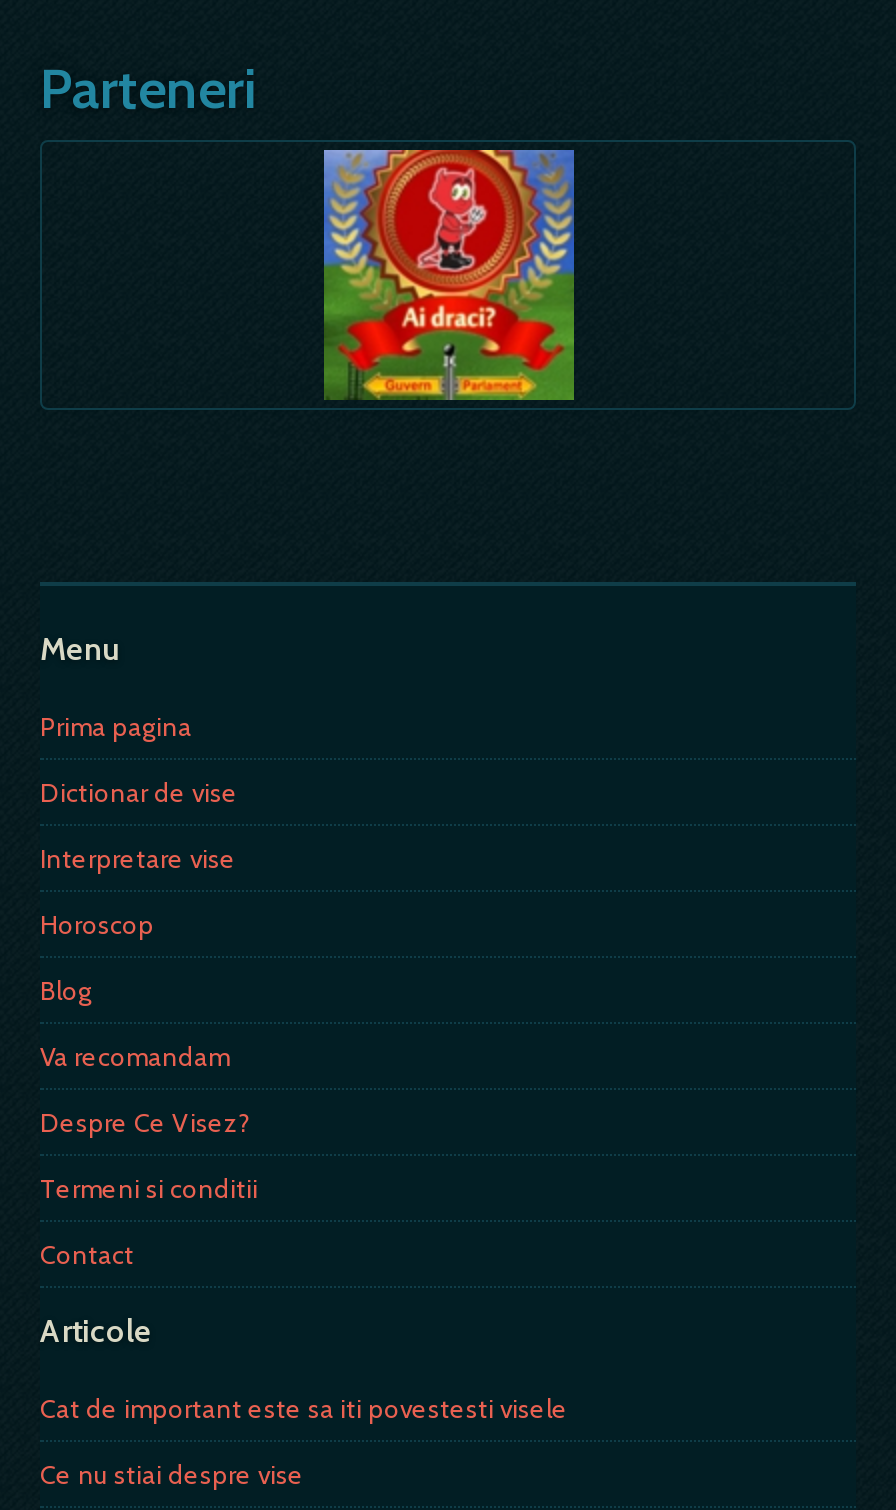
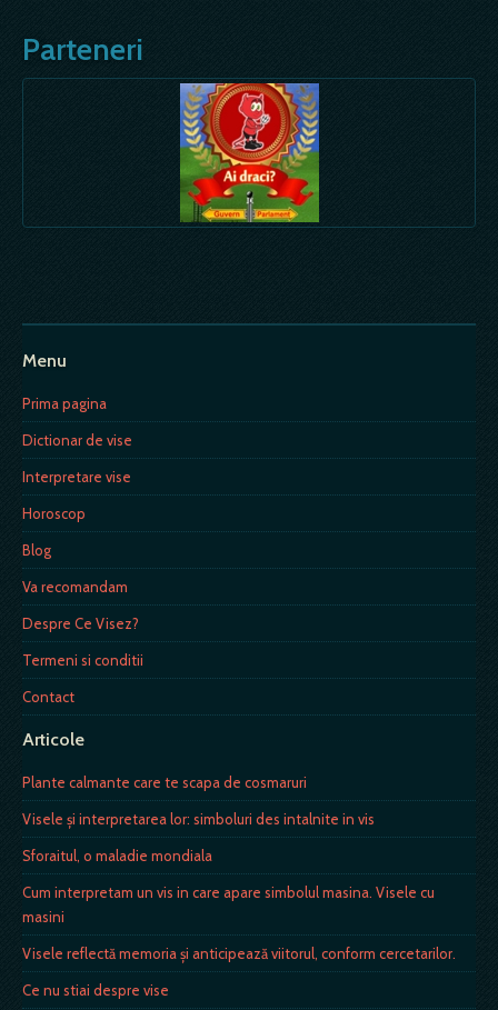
[40,1392,568,1424] Cat de important este sa iti povestesti visele -> [22,773,456,962] Plante calmante care te scapa de cosmaruri | Visele și interpretarea lor: simboluri des intalnite in vis | Sforaitul, o maladie mondiala | Cum interpretam un vis in care apare simbolul masina. Visele cu | masini | Visele reflectă memoria și anticipează viitorul, conform cercetarilor.

